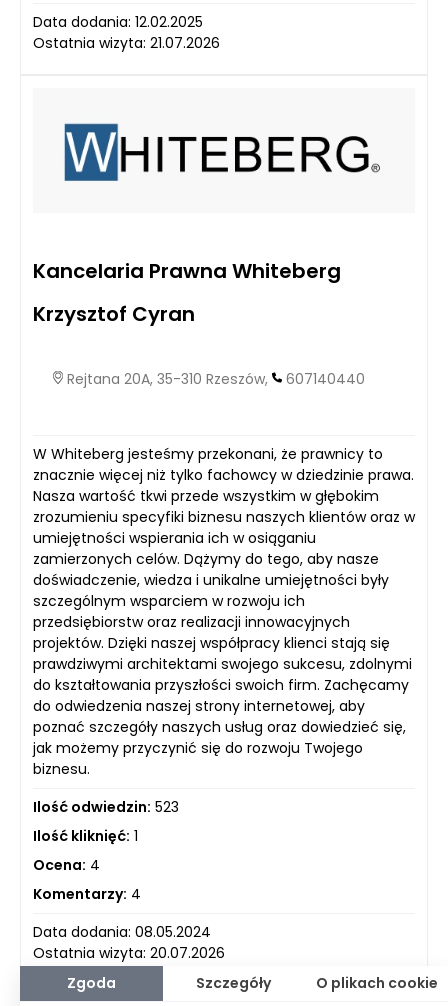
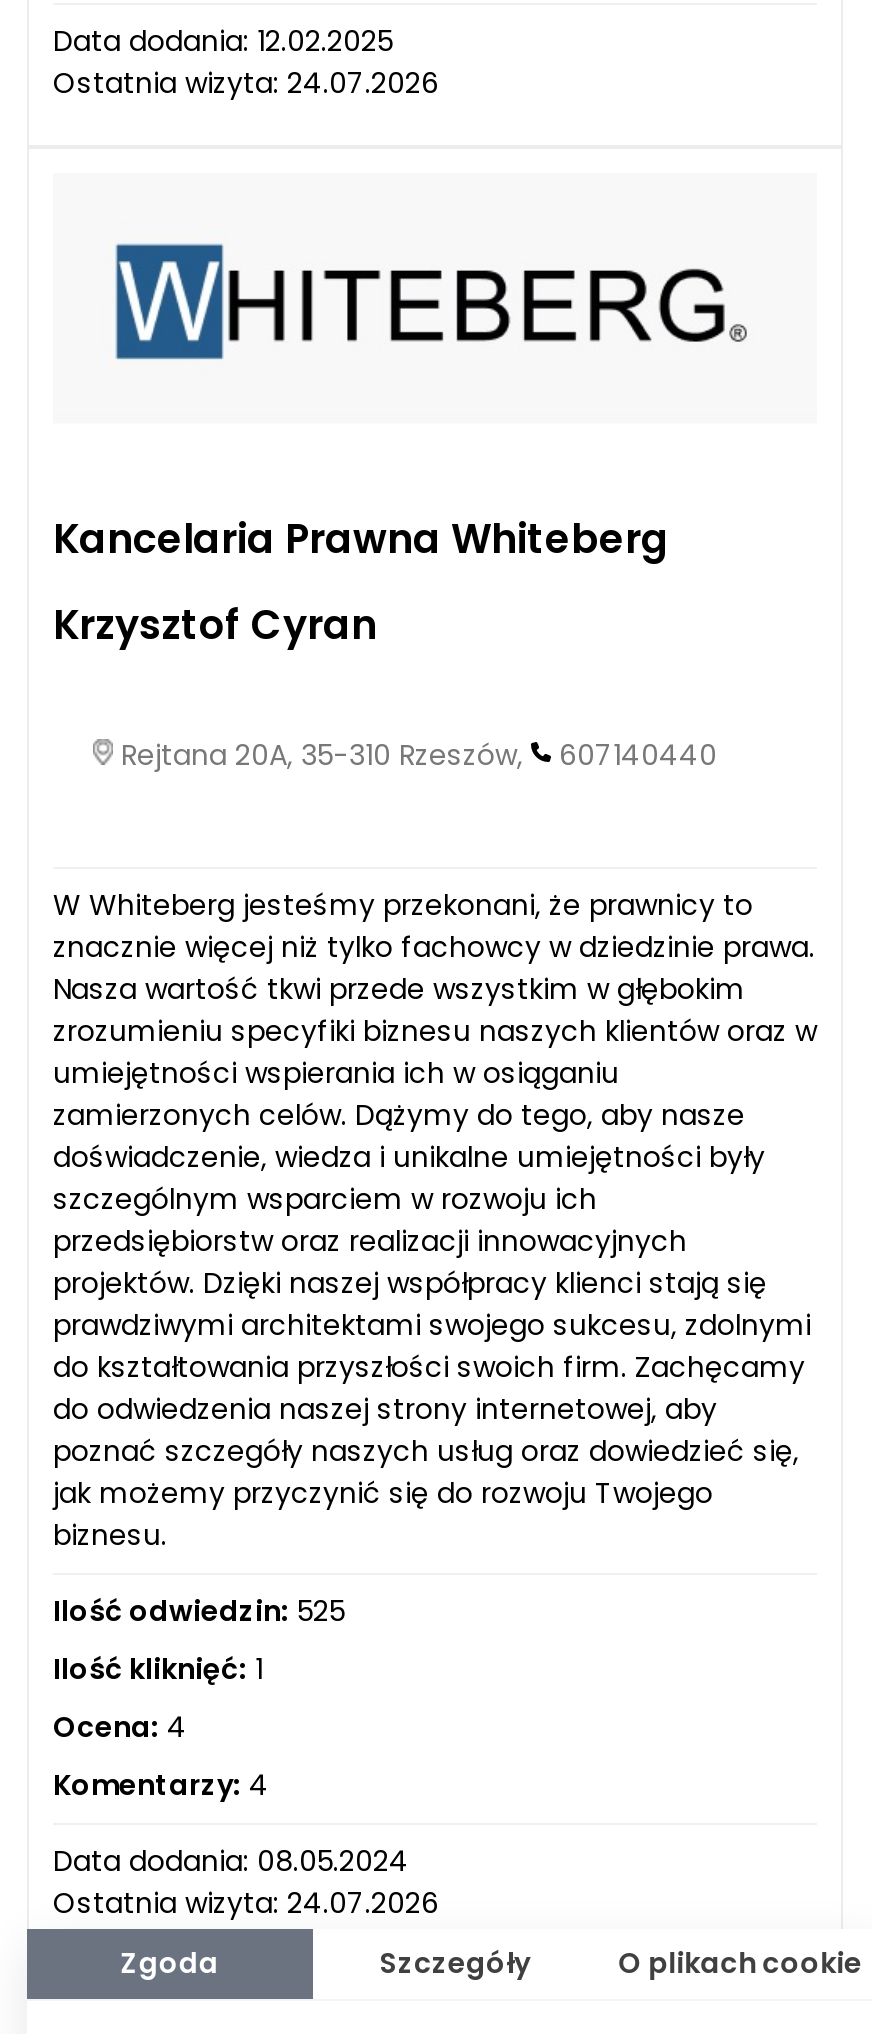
[33,33,220,53] Ostatnia wizyta: 21.07.2026 -> [53,64,439,104] Ostatnia wizyta: 24.07.2026
[33,796,179,816] Ilość odwiedzin: 523 -> [53,1590,345,1630] Ilość odwiedzin: 525
[33,942,225,962] Ostatnia wizyta: 20.07.2026 -> [53,1882,439,1922] Ostatnia wizyta: 24.07.2026

